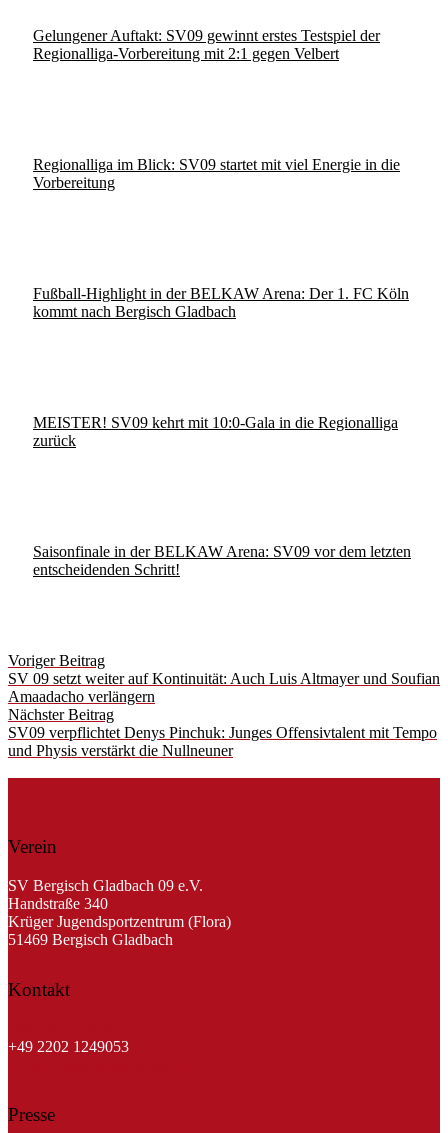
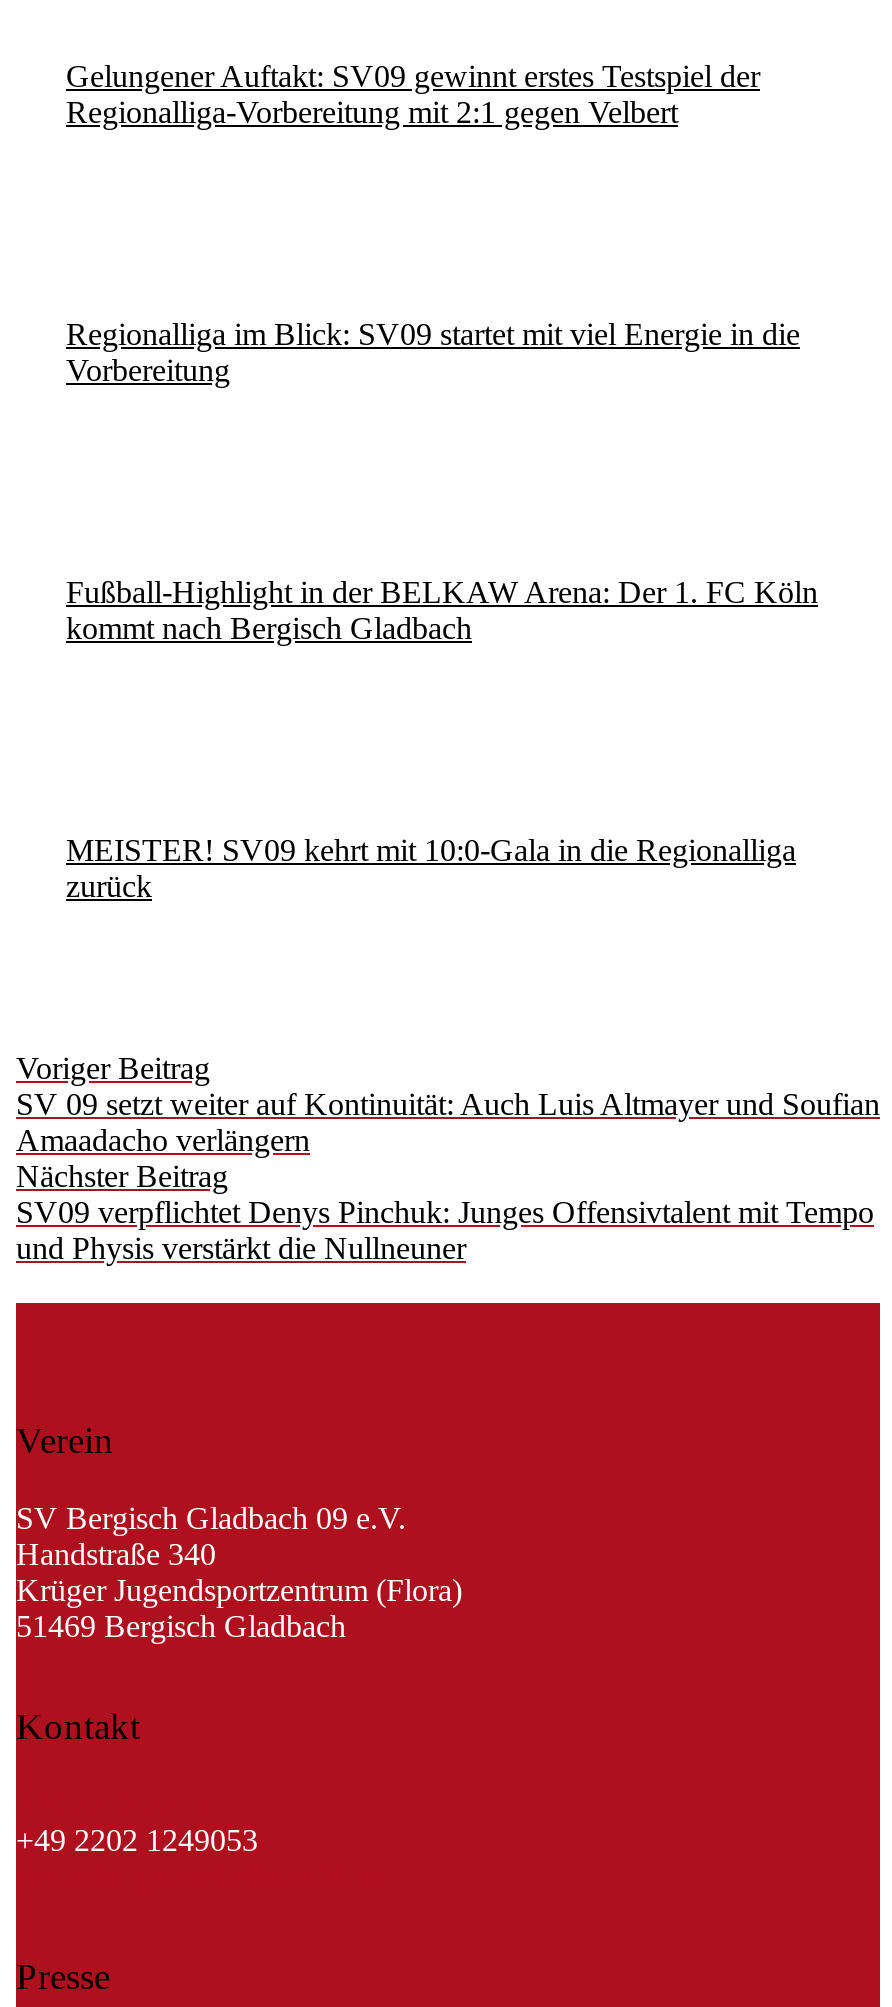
[33,543,411,578] Saisonfinale in der BELKAW Arena: SV09 vor dem letzten | entscheidenden Schritt! -> none

